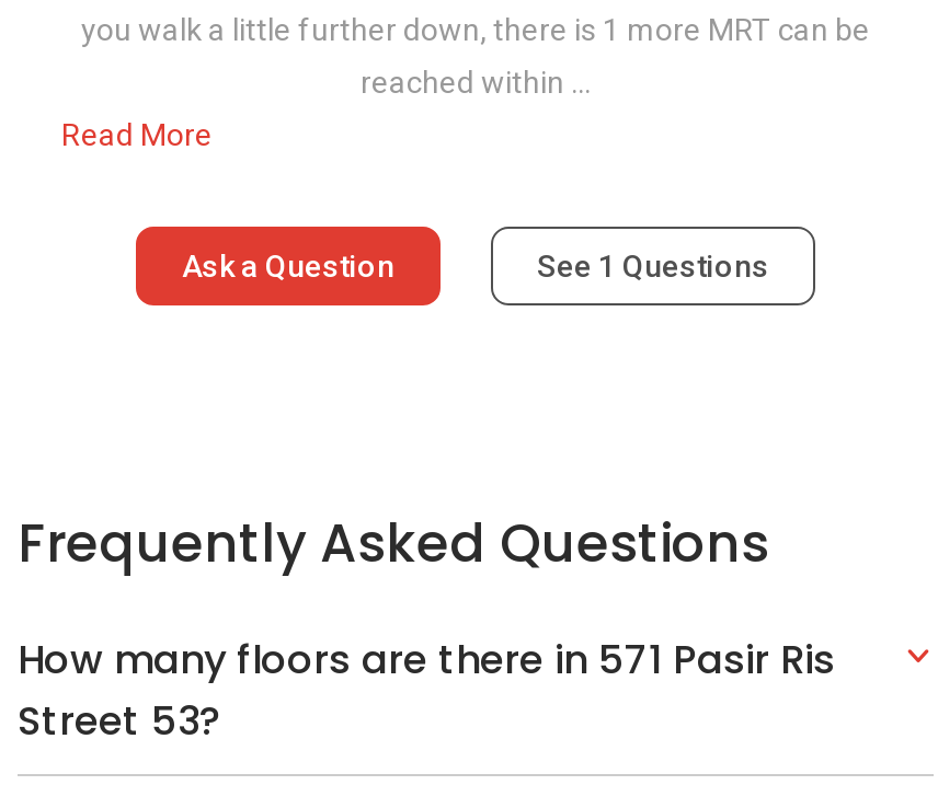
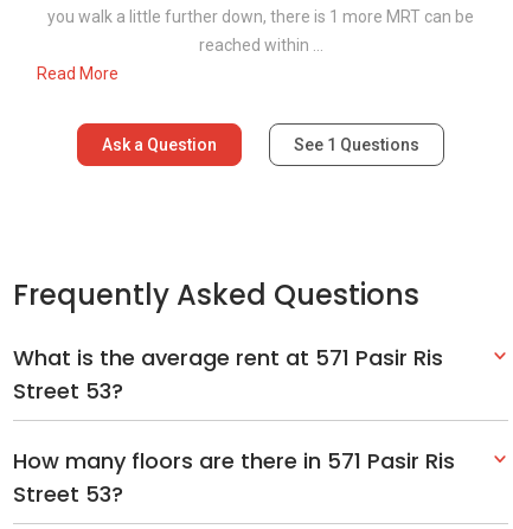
none -> [13,342,443,405] What is the average rent at 571 Pasir Ris | Street 53?

